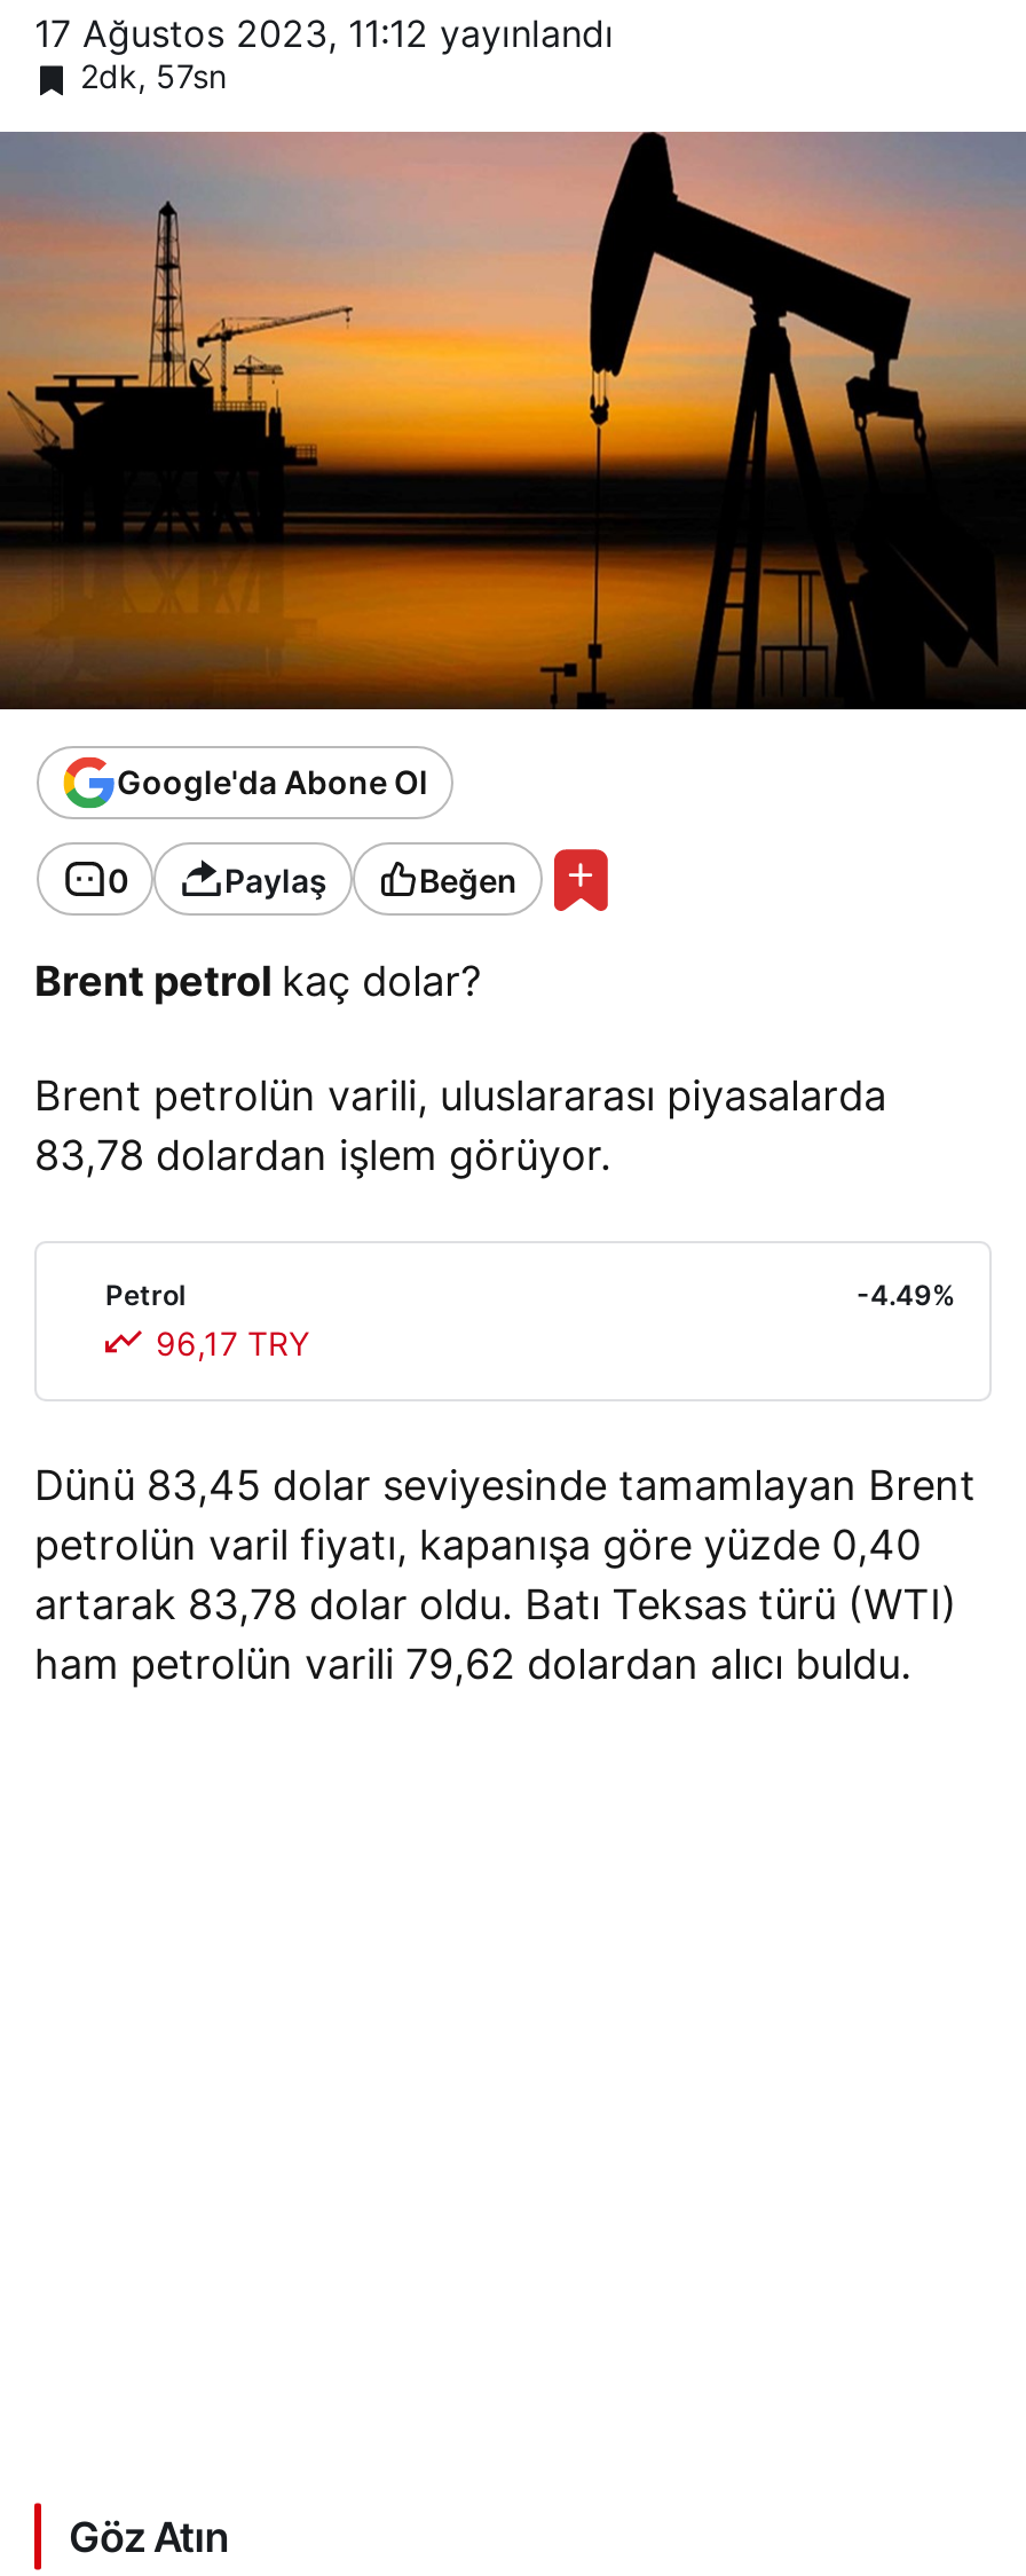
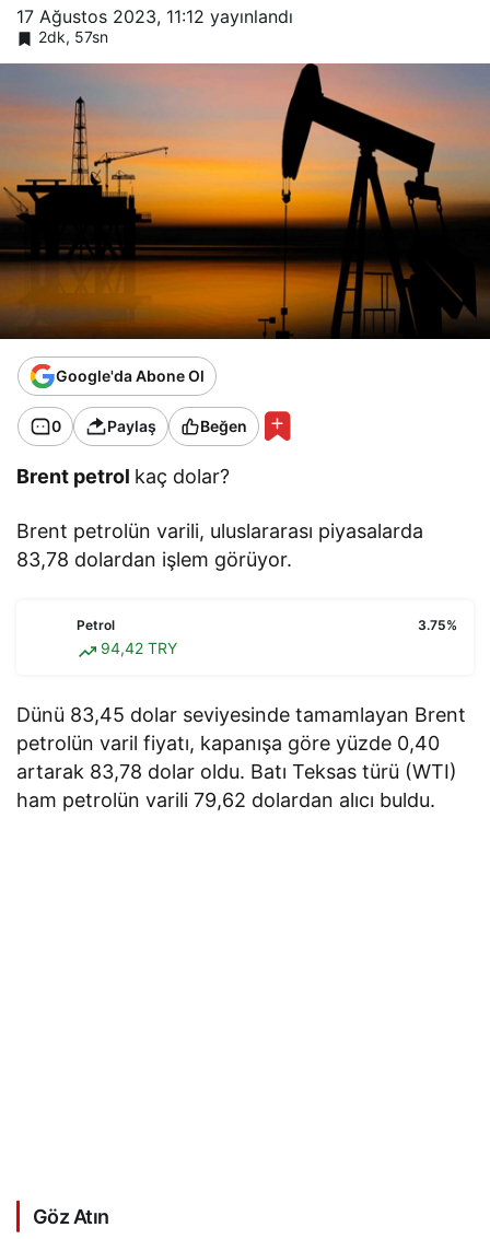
[857,1277,955,1311] -4.49% -> [418,616,457,633] 3.75%
[147,1323,309,1362] 96,17 TRY -> [96,638,177,657] 94,42 TRY

